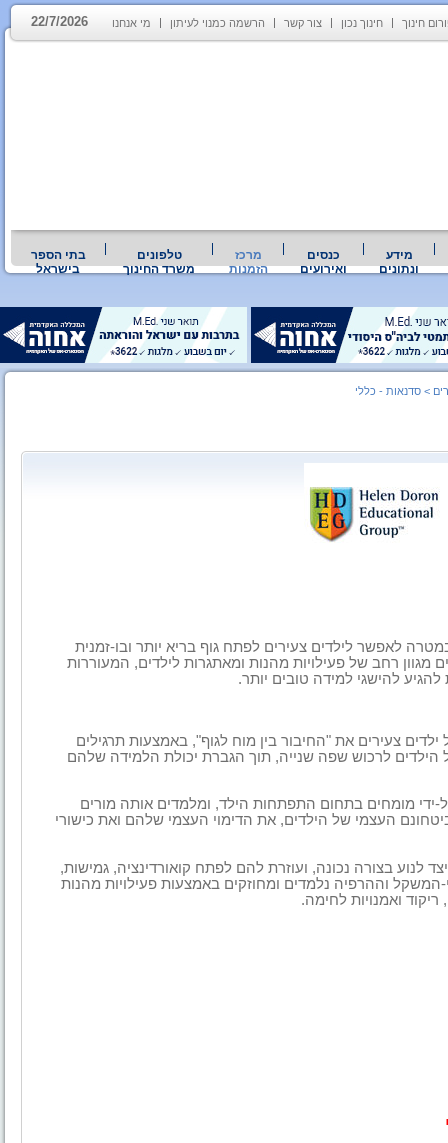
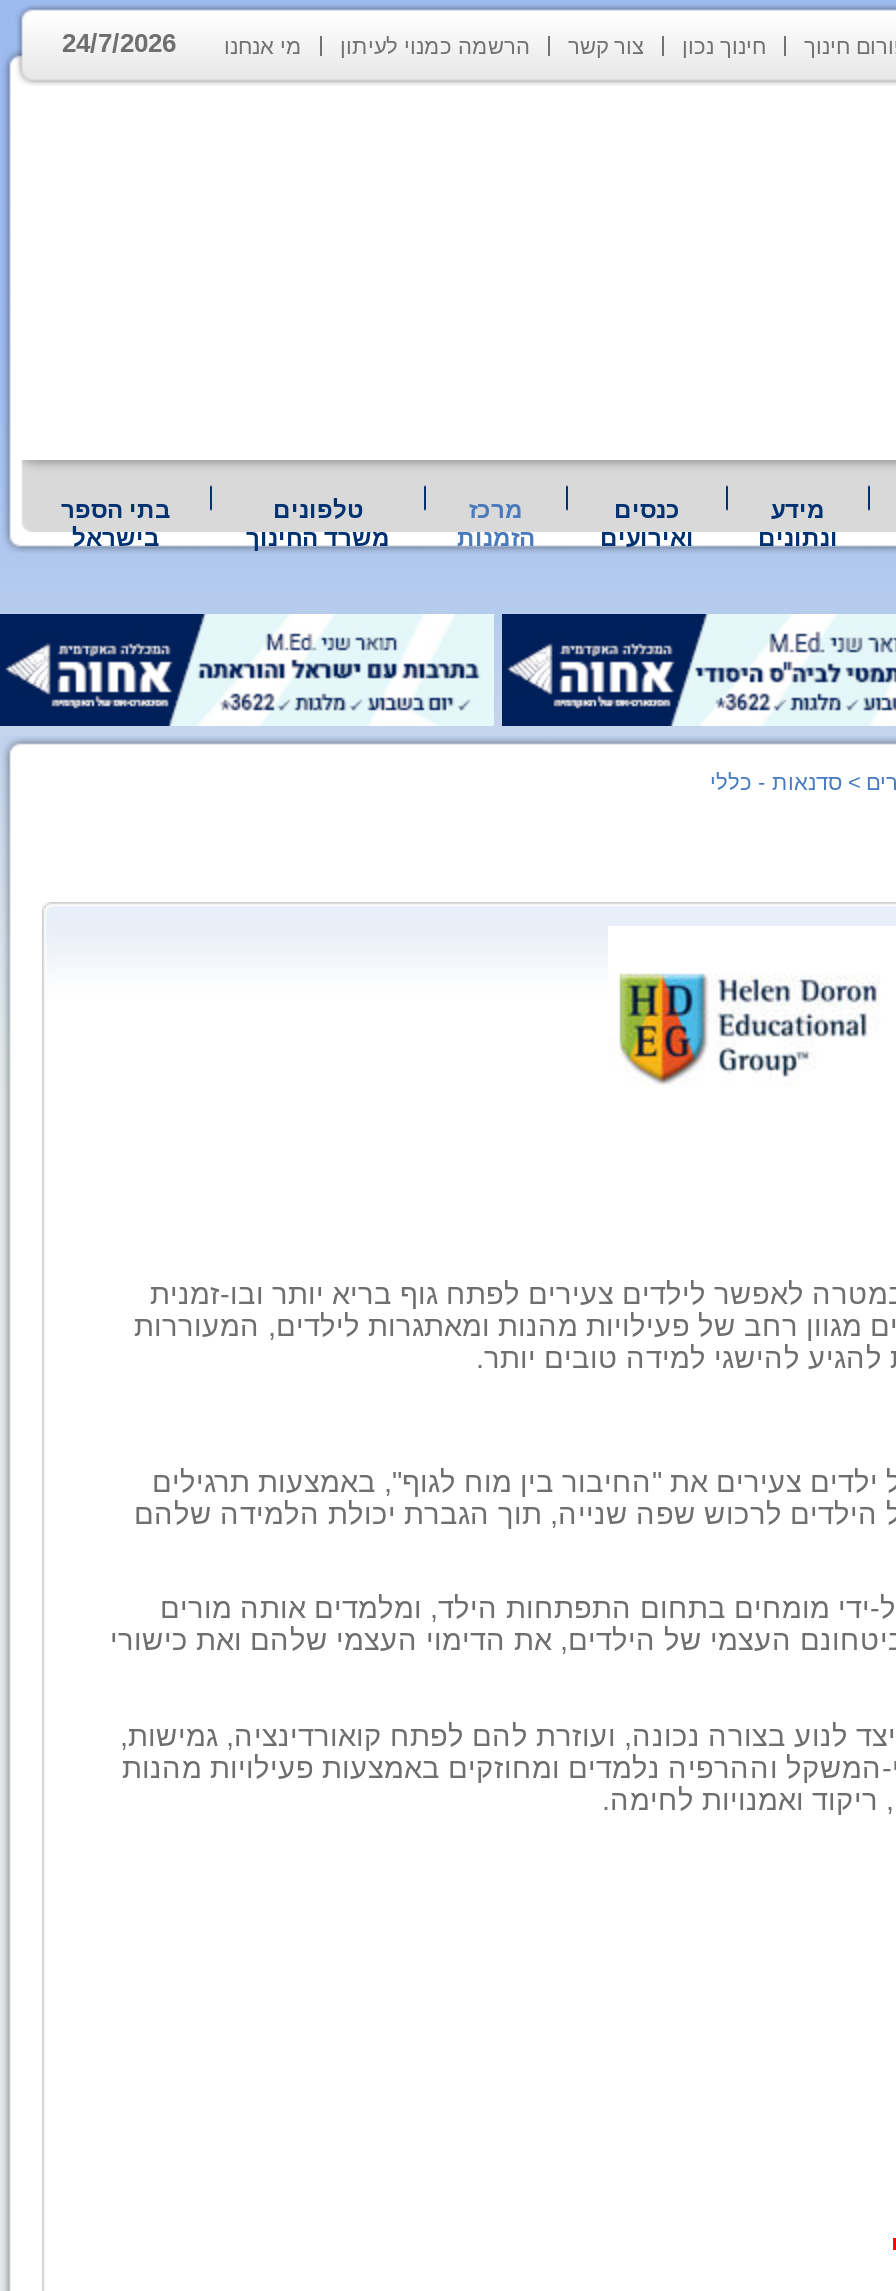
[31,14,88,29] 22/7/2026 -> [62,28,176,58] 24/7/2026

